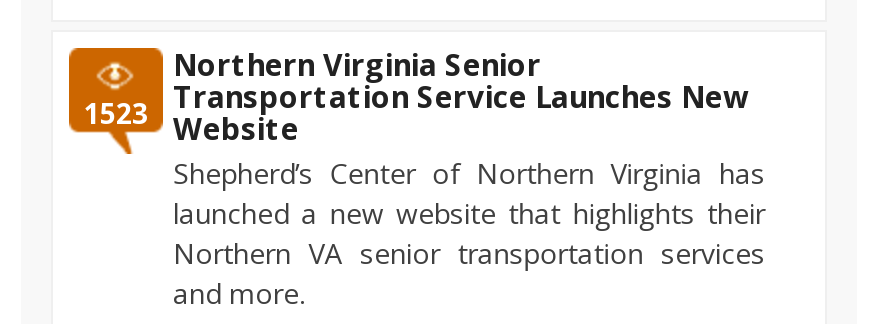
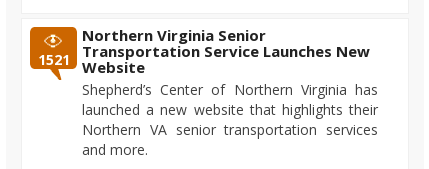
[84,76,749,148] 1523 Transportation Service Launches New Website -> [37,41,370,77] 1521 Transportation Service Launches New Website

